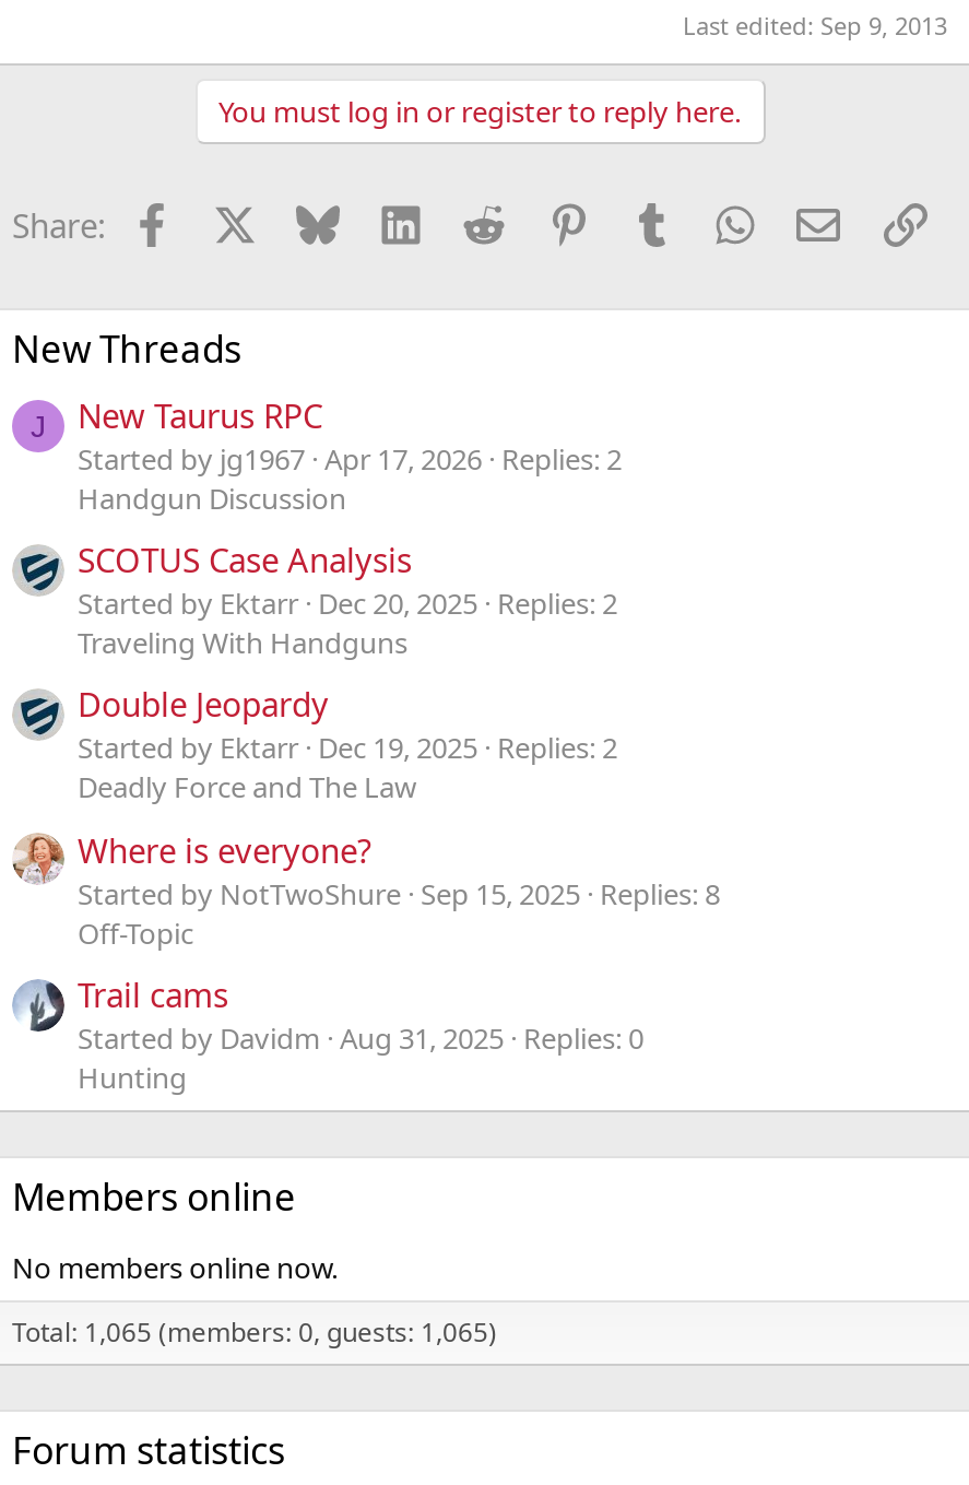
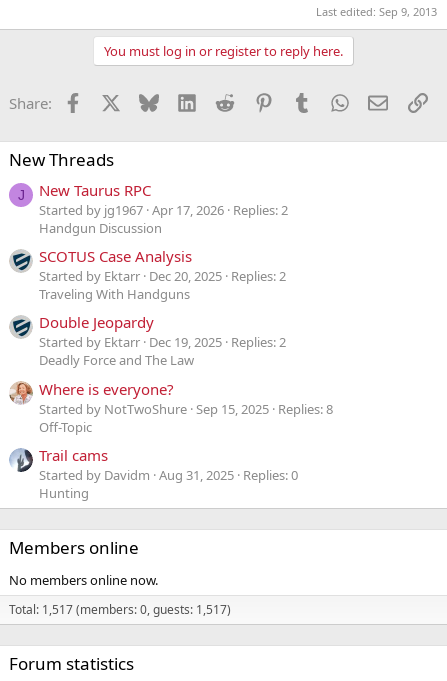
[12,1314,497,1351] Total: 1,065 (members: 0, guests: 1,065) -> [9,601,231,618] Total: 1,517 (members: 0, guests: 1,517)

